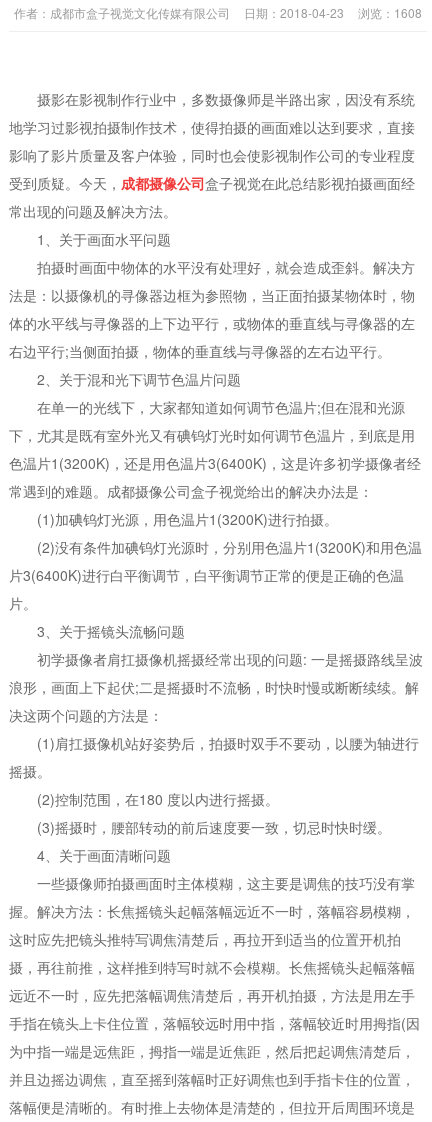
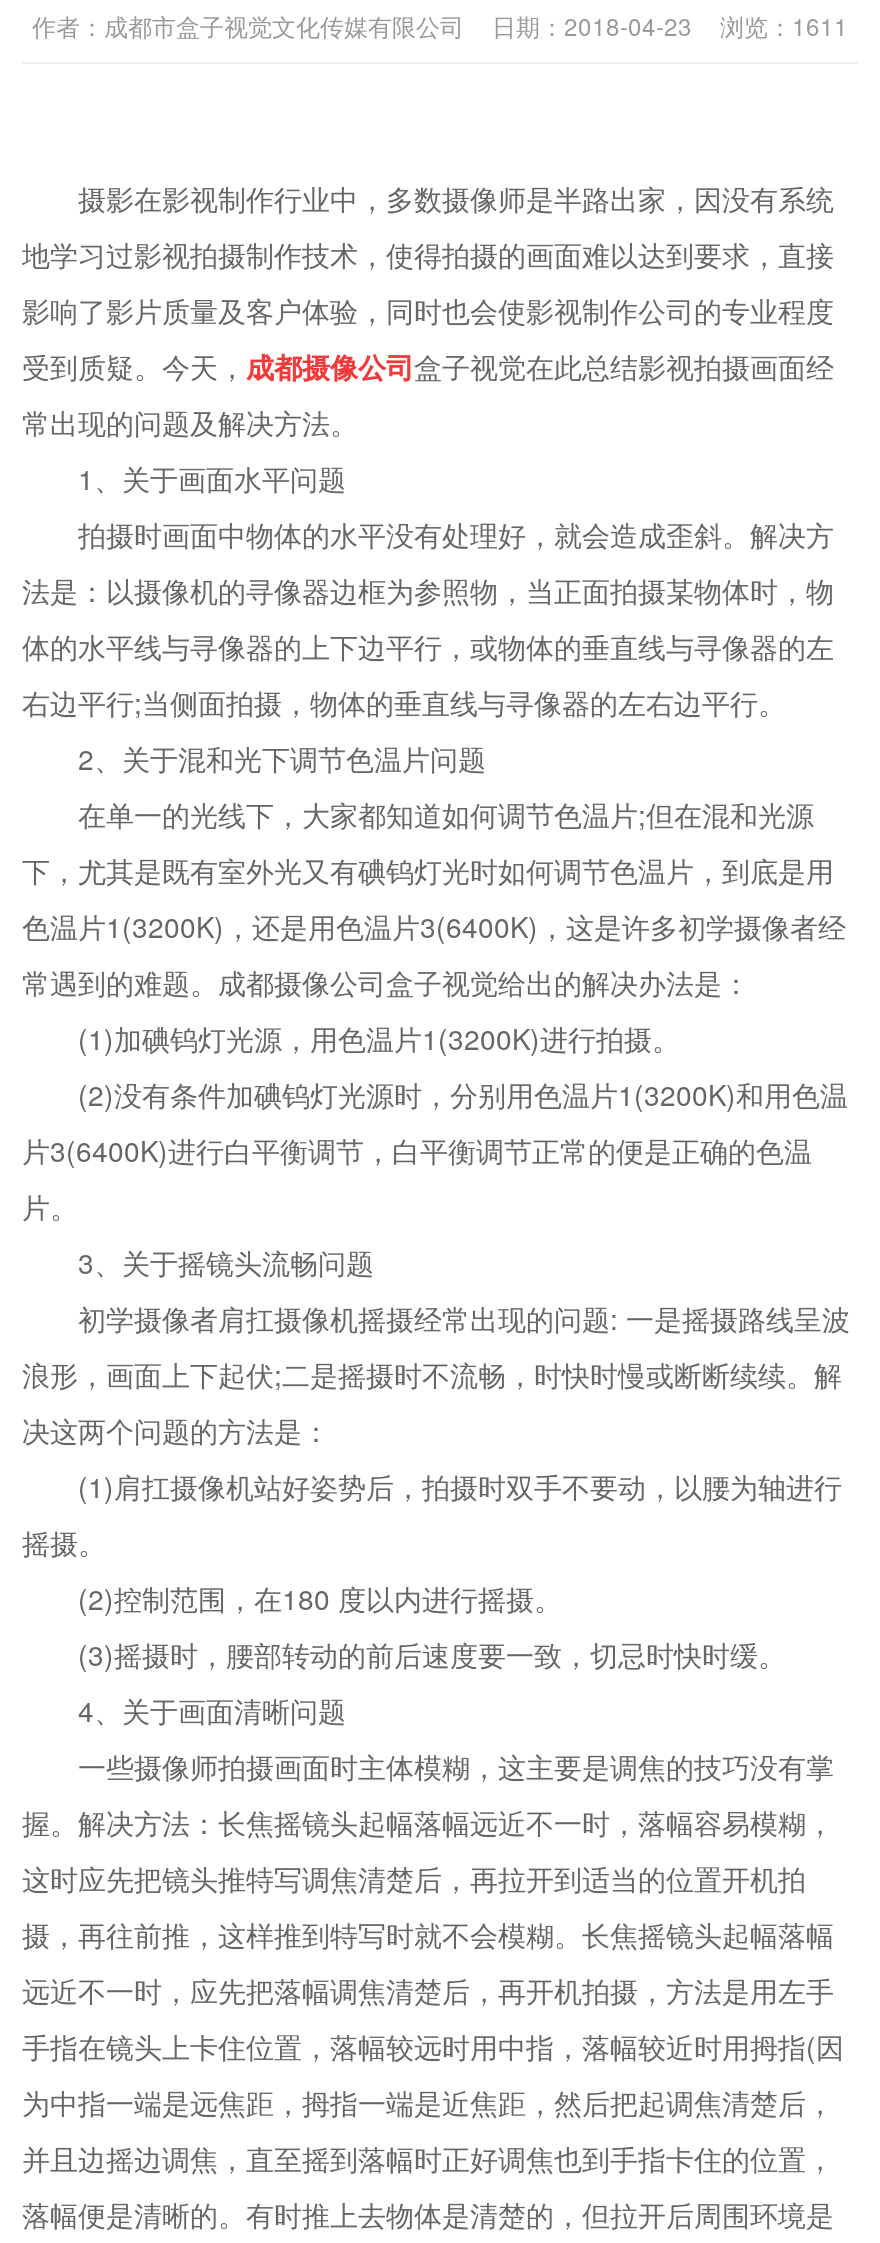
[14,4,422,21] 作者：成都市盒子视觉文化传媒有限公司 日期：2018-04-23 浏览：1608 -> [32,8,848,42] 作者：成都市盒子视觉文化传媒有限公司 日期：2018-04-23 浏览：1611

